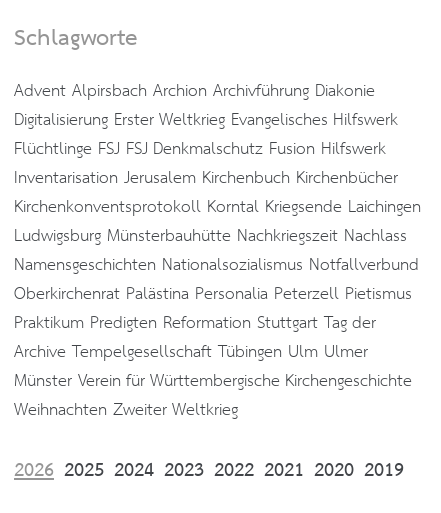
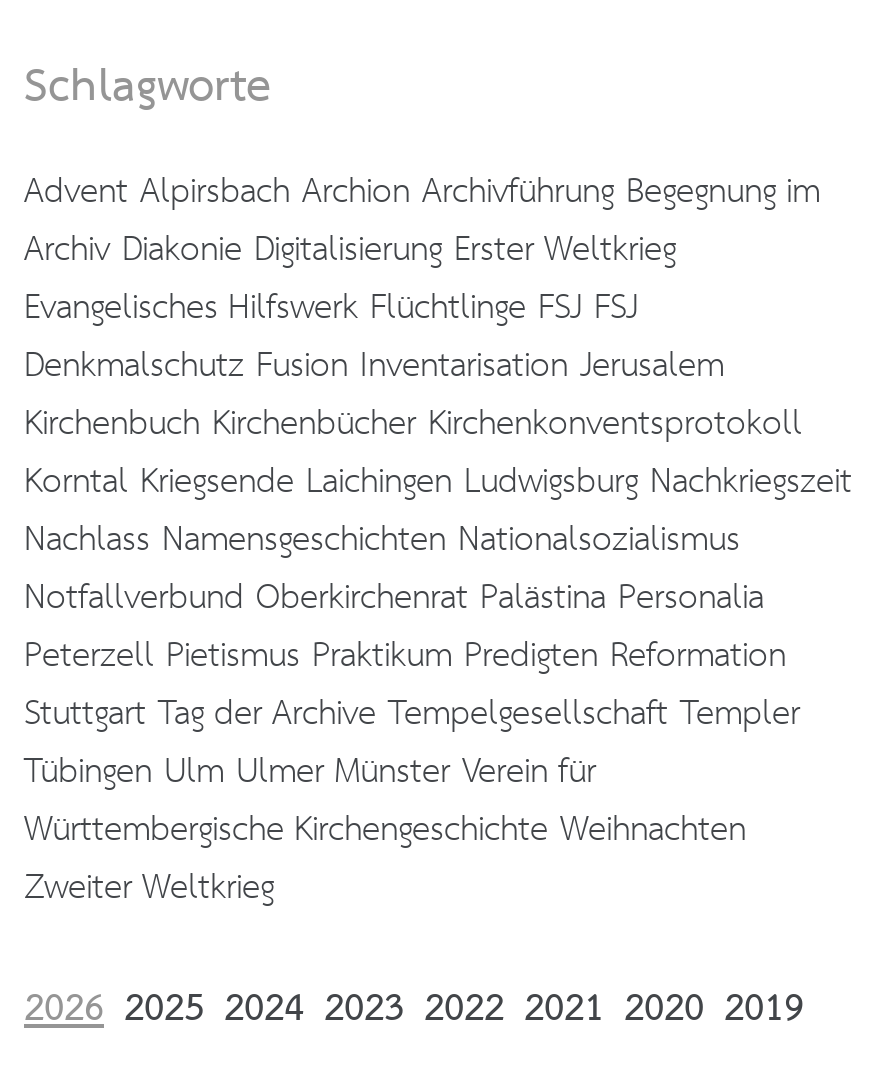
[14,75,421,426] Advent Alpirsbach Archion Archivführung Diakonie | Digitalisierung Erster Weltkrieg Evangelisches Hilfswerk | Flüchtlinge FSJ FSJ Denkmalschutz Fusion Hilfswerk | Inventarisation Jerusalem Kirchenbuch Kirchenbücher | Kirchenkonventsprotokoll Korntal Kriegsende Laichingen | Ludwigsburg Münsterbauhütte Nachkriegszeit Nachlass | Namensgeschichten Nationalsozialismus Notfallverbund | Oberkirchenrat Palästina Personalia Peterzell Pietismus | Praktikum Predigten Reformation Stuttgart Tag der | Archive Tempelgesellschaft Tübingen Ulm Ulmer | Münster Verein für Württembergische Kirchengeschichte | Weihnachten Zweiter Weltkrieg -> [24,160,852,920] Advent Alpirsbach Archion Archivführung Begegnung im | Archiv Diakonie Digitalisierung Erster Weltkrieg | Evangelisches Hilfswerk Flüchtlinge FSJ FSJ | Denkmalschutz Fusion Inventarisation Jerusalem | Kirchenbuch Kirchenbücher Kirchenkonventsprotokoll | Korntal Kriegsende Laichingen Ludwigsburg Nachkriegszeit | Nachlass Namensgeschichten Nationalsozialismus | Notfallverbund Oberkirchenrat Palästina Personalia | Peterzell Pietismus Praktikum Predigten Reformation | Stuttgart Tag der Archive Tempelgesellschaft Templer | Tübingen Ulm Ulmer Münster Verein für | Württembergische Kirchengeschichte Weihnachten | Zweiter Weltkrieg

